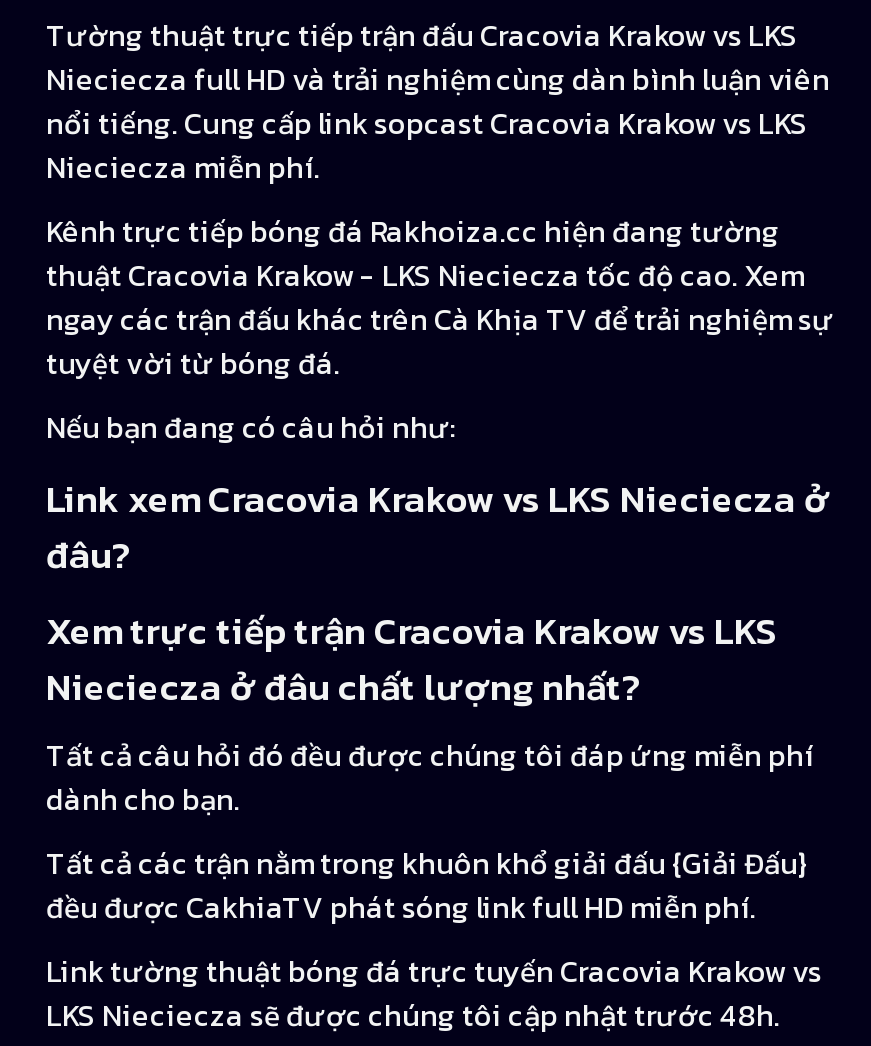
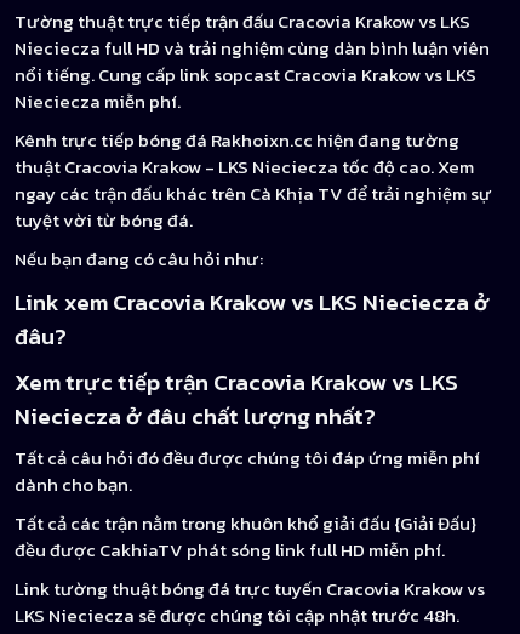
[46,208,780,254] Kênh trực tiếp bóng đá Rakhoiza.cc hiện đang tường -> [15,126,459,154] Kênh trực tiếp bóng đá Rakhoixn.cc hiện đang tường

